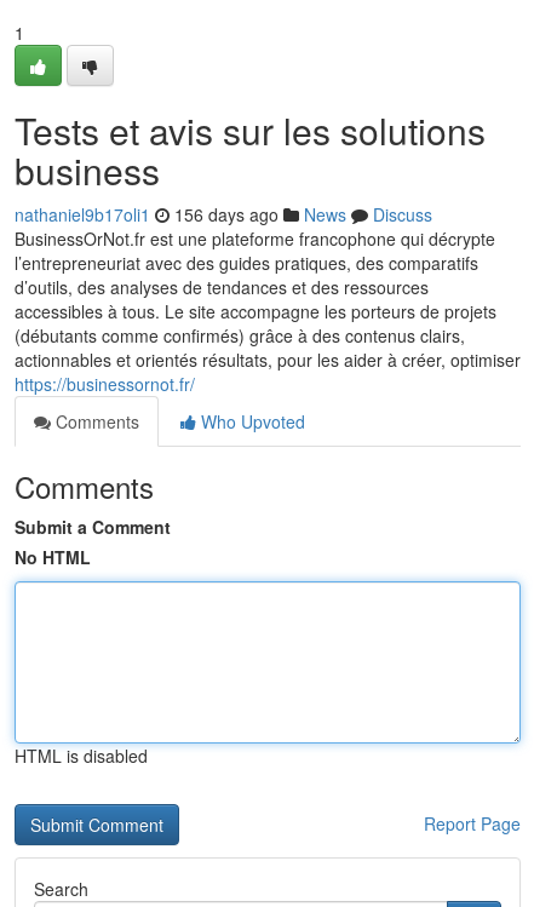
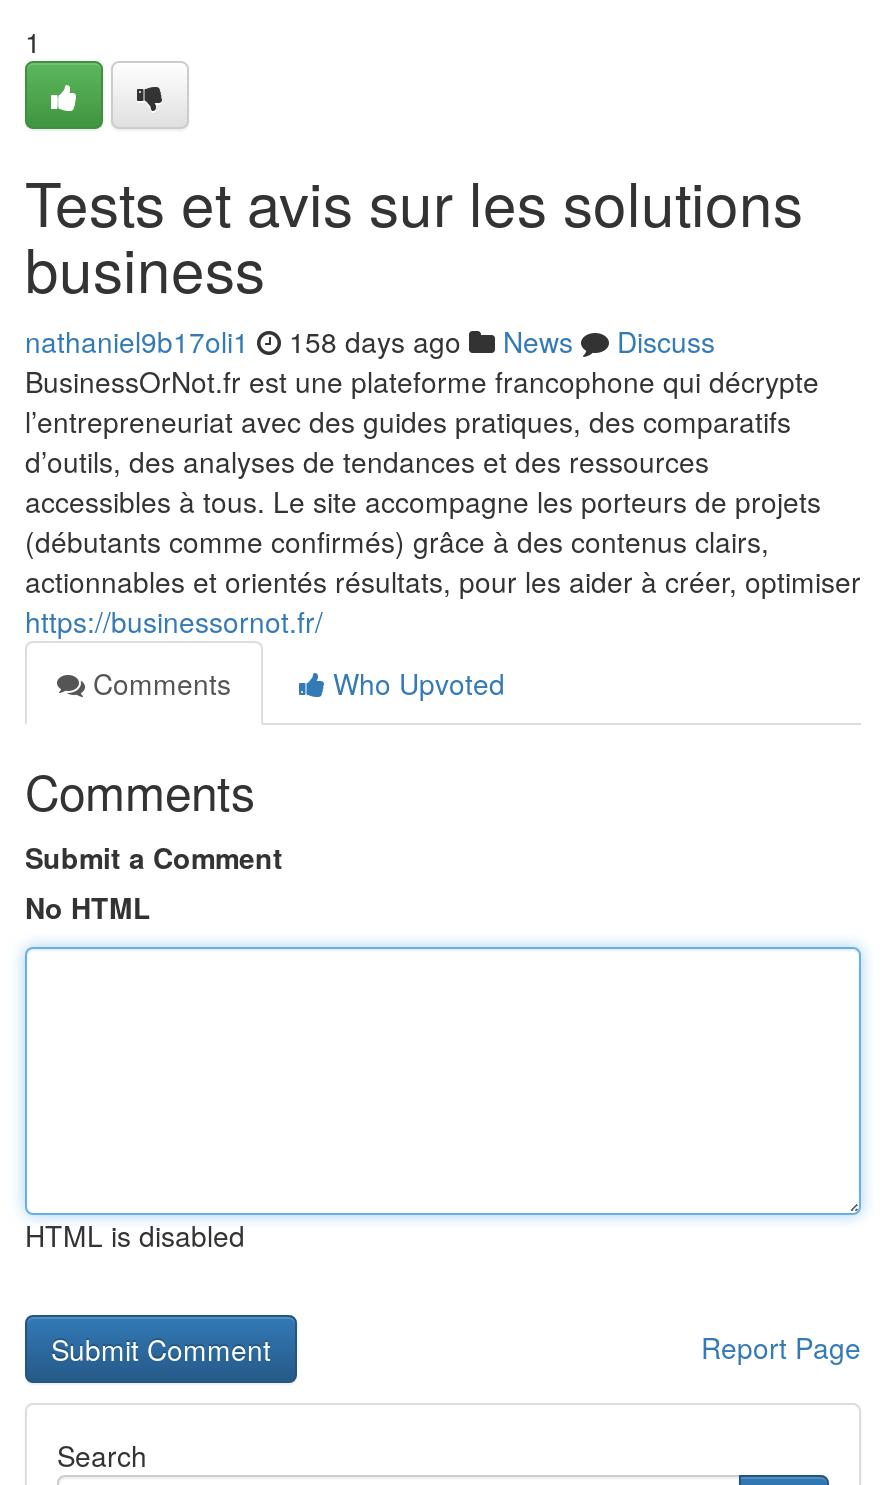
[15,202,432,226] nathaniel9b17oli1 156 days ago News Discuss -> [25,321,715,361] nathaniel9b17oli1 158 days ago News Discuss

